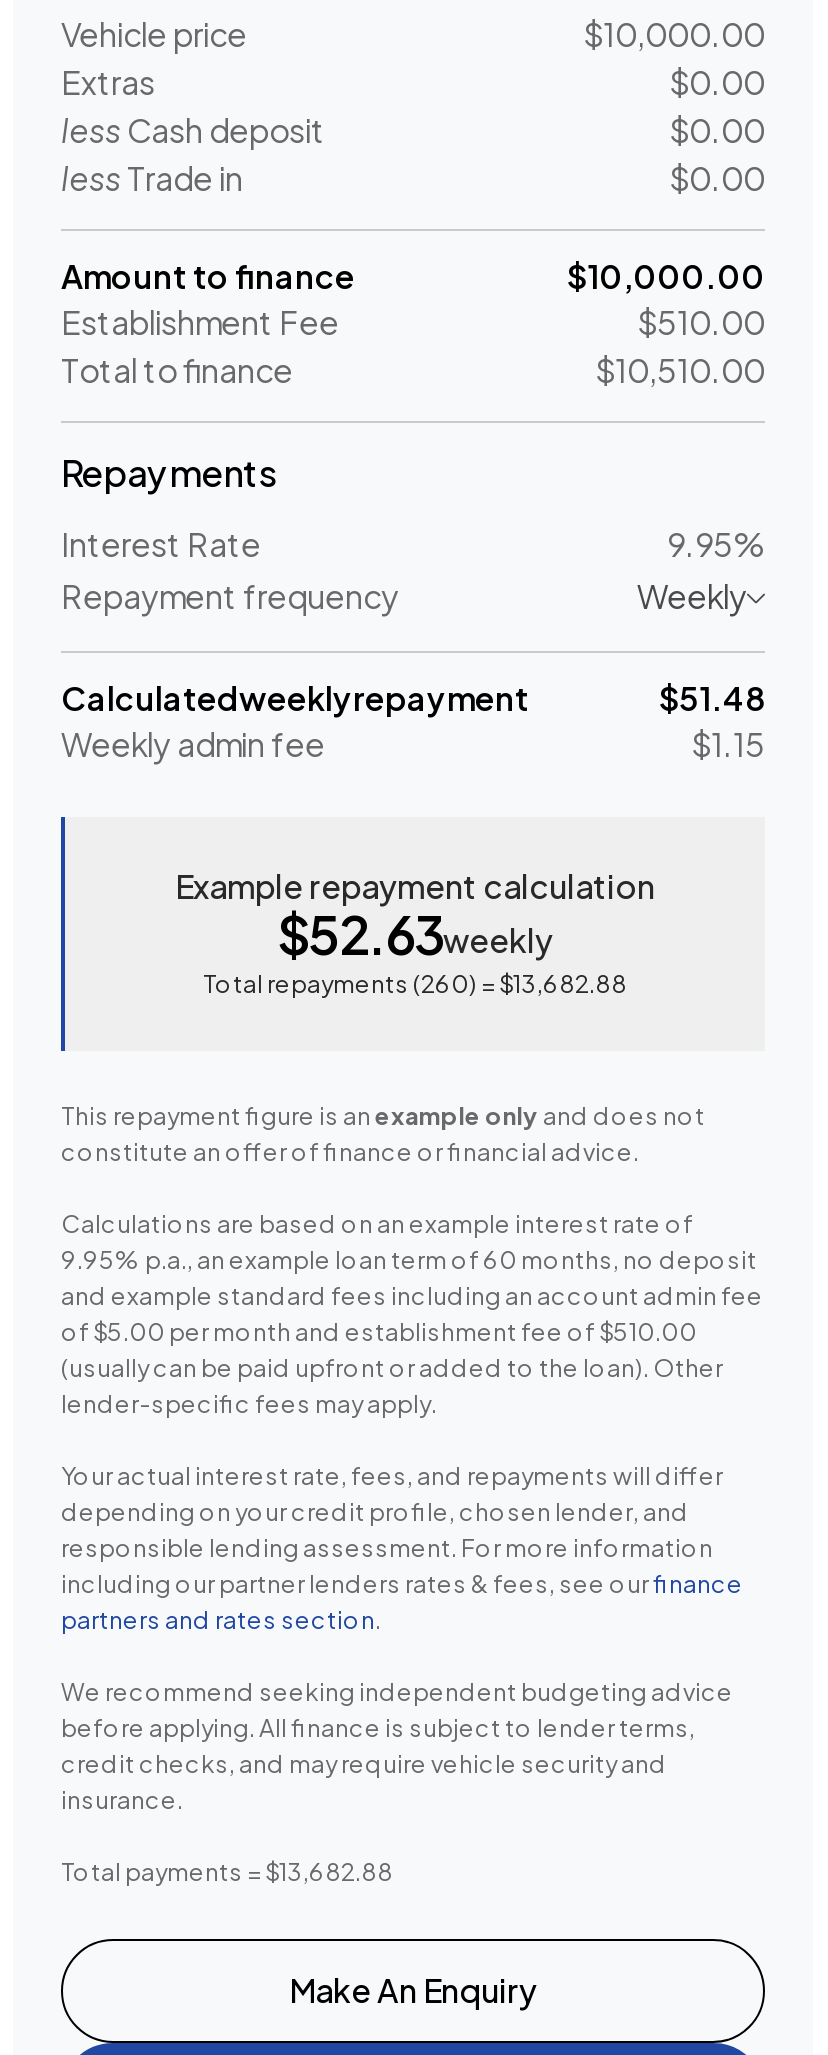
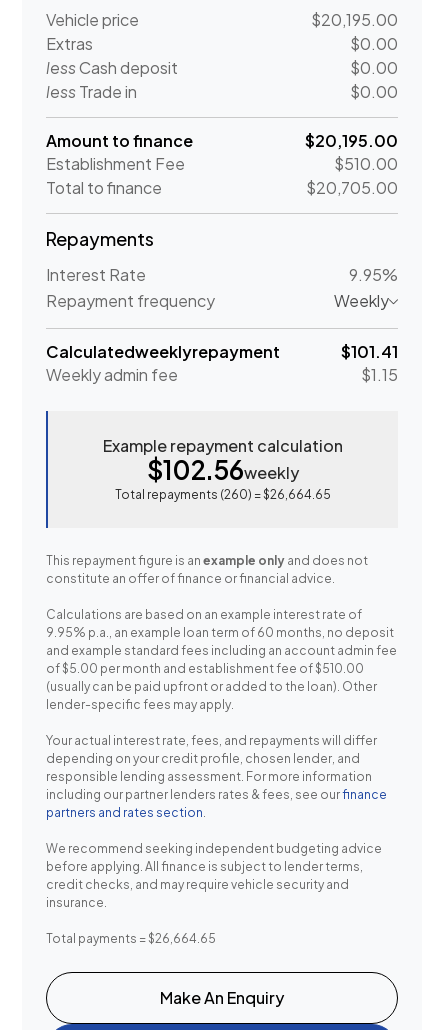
[583,13,765,55] $10,000.00 -> [311,9,398,30] $20,195.00
[567,255,765,297] $10,000.00 -> [305,130,398,151] $20,195.00
[595,349,765,391] $10,510.00 -> [306,177,398,198] $20,705.00
[659,677,765,719] $51.48 -> [341,341,398,362] $101.41
[277,901,553,967] $52.63weekly -> [147,453,299,486] $102.56weekly
[203,969,627,999] Total repayments (260) = $13,682.88 -> [115,487,331,502] Total repayments (260) = $26,664.65
[61,1857,393,1887] Total payments = $13,682.88 -> [46,931,216,946] Total payments = $26,664.65

